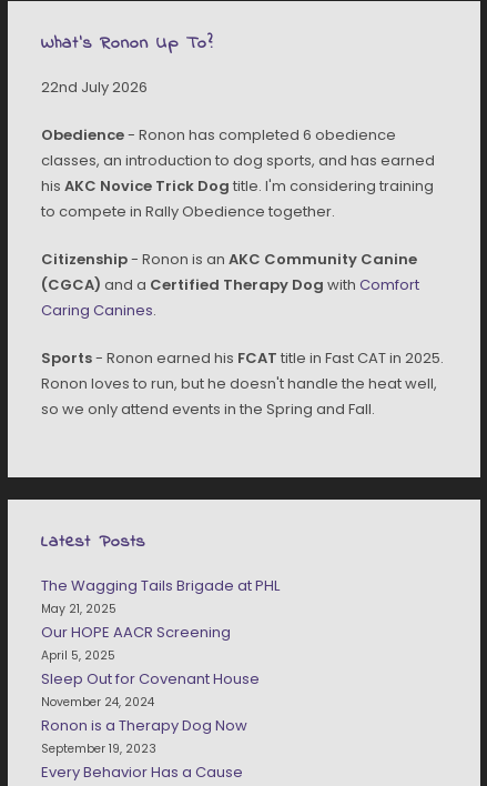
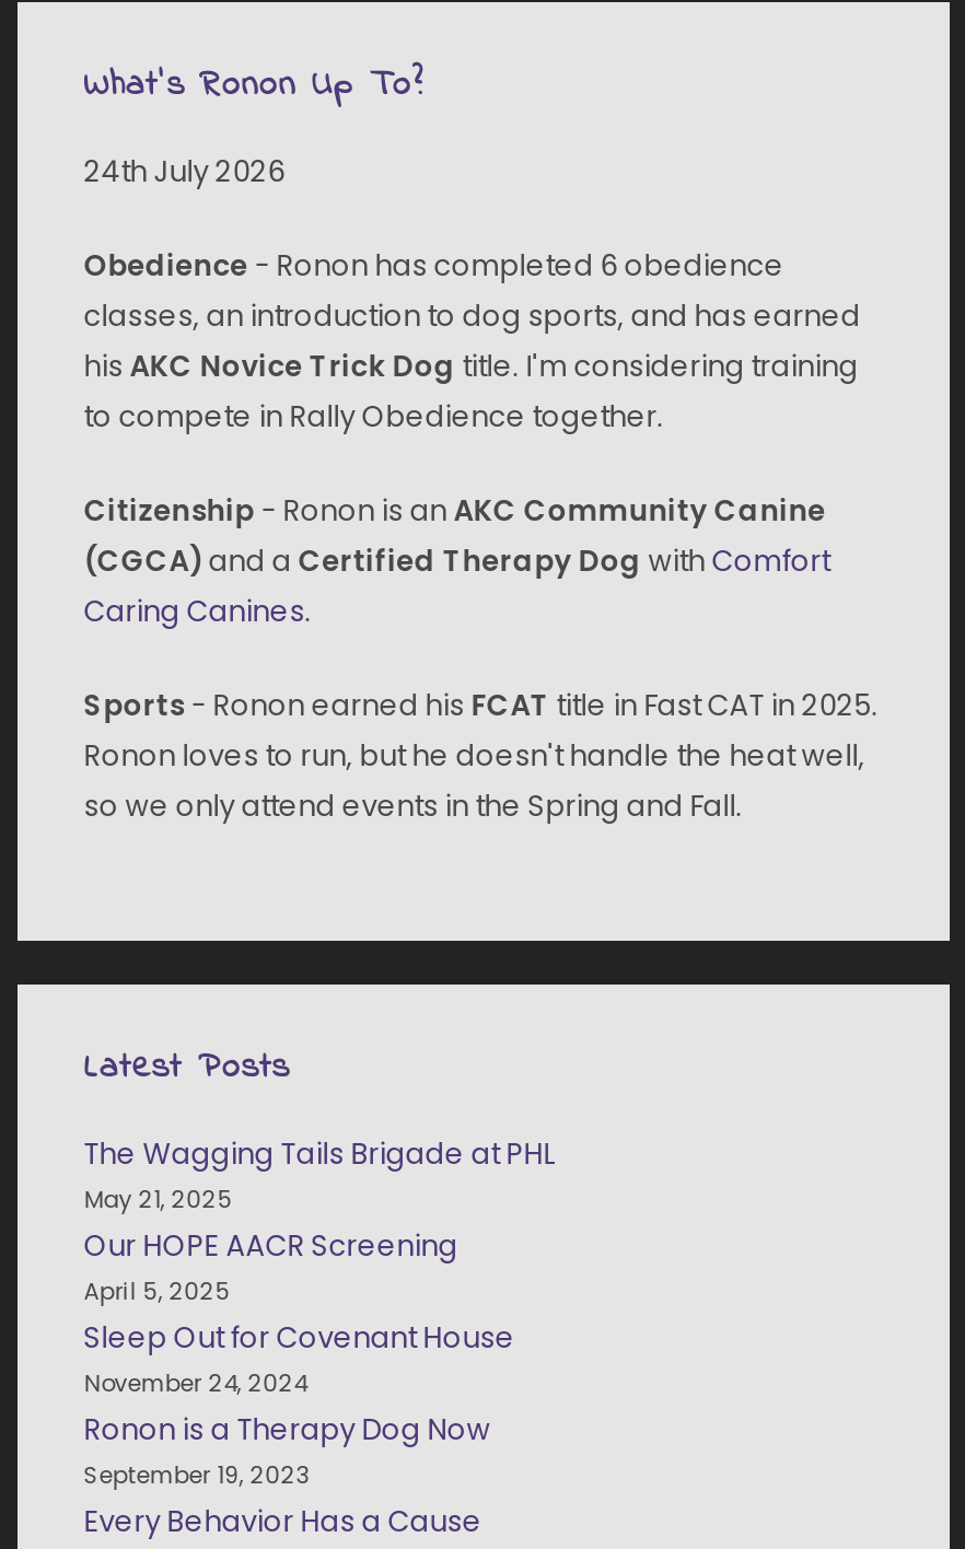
[41,76,148,97] 22nd July 2026 -> [84,150,285,192] 24th July 2026

